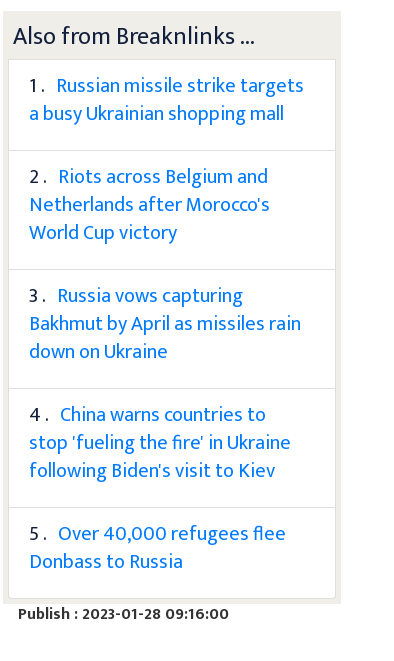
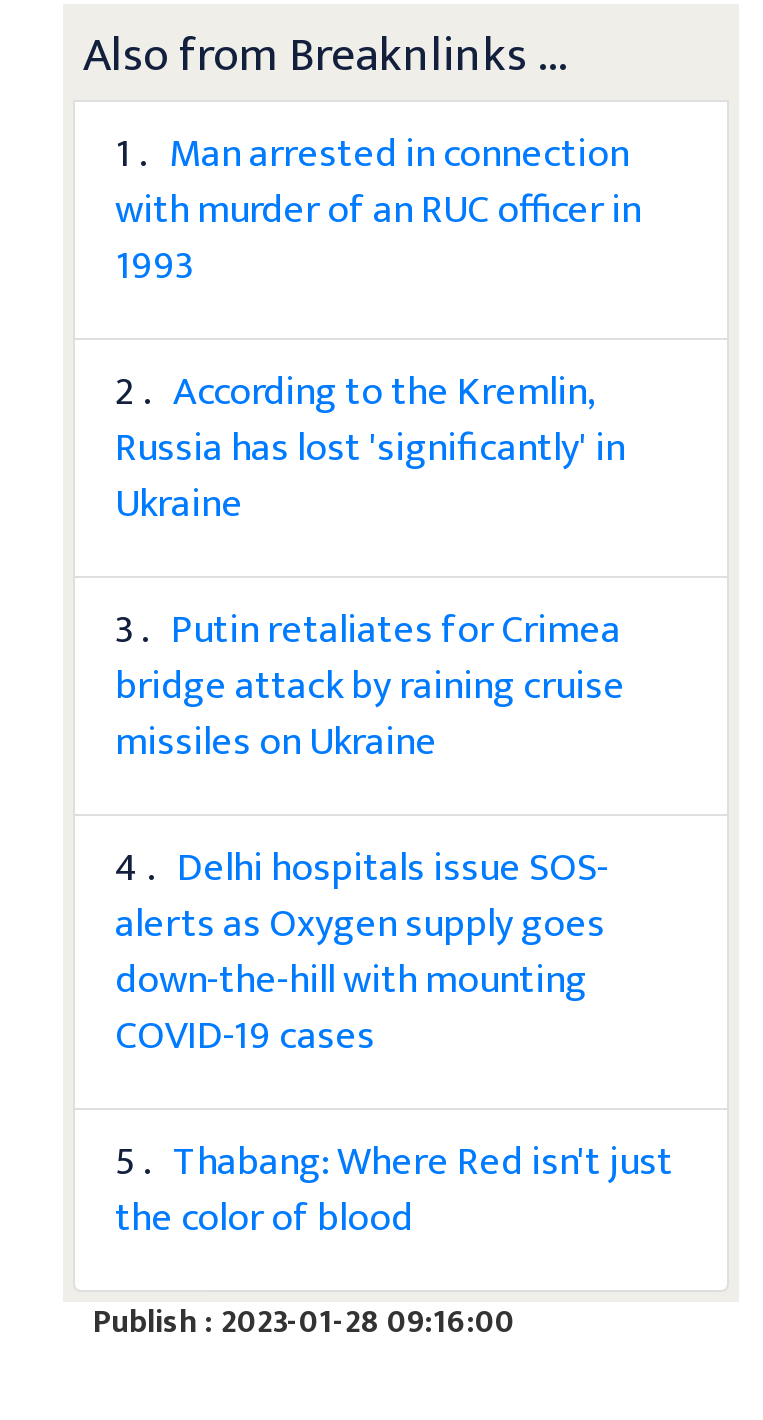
[29,69,304,131] 1 . Russian missile strike targets | a busy Ukrainian shopping mall -> [115,121,641,301] 1 . Man arrested in connection | with murder of an RUC officer in | 1993
[29,160,270,250] 2 . Riots across Belgium and | Netherlands after Morocco's | World Cup victory -> [115,359,625,539] 2 . According to the Kremlin, | Russia has lost 'significantly' in | Ukraine
[29,279,301,369] 3 . Russia vows capturing | Bakhmut by April as missiles rain | down on Ukraine -> [115,597,625,777] 3 . Putin retaliates for Crimea | bridge attack by raining cruise | missiles on Ukraine
[29,398,291,488] 4 . China warns countries to | stop 'fueling the fire' in Ukraine | following Biden's visit to Kiev -> [115,835,609,1071] 4 . Delhi hospitals issue SOS- | alerts as Oxygen supply goes | down-the-hill with mounting | COVID-19 cases
[29,517,286,579] 5 . Over 40,000 refugees flee | Donbass to Russia -> [115,1129,673,1253] 5 . Thabang: Where Red isn't just | the color of blood

